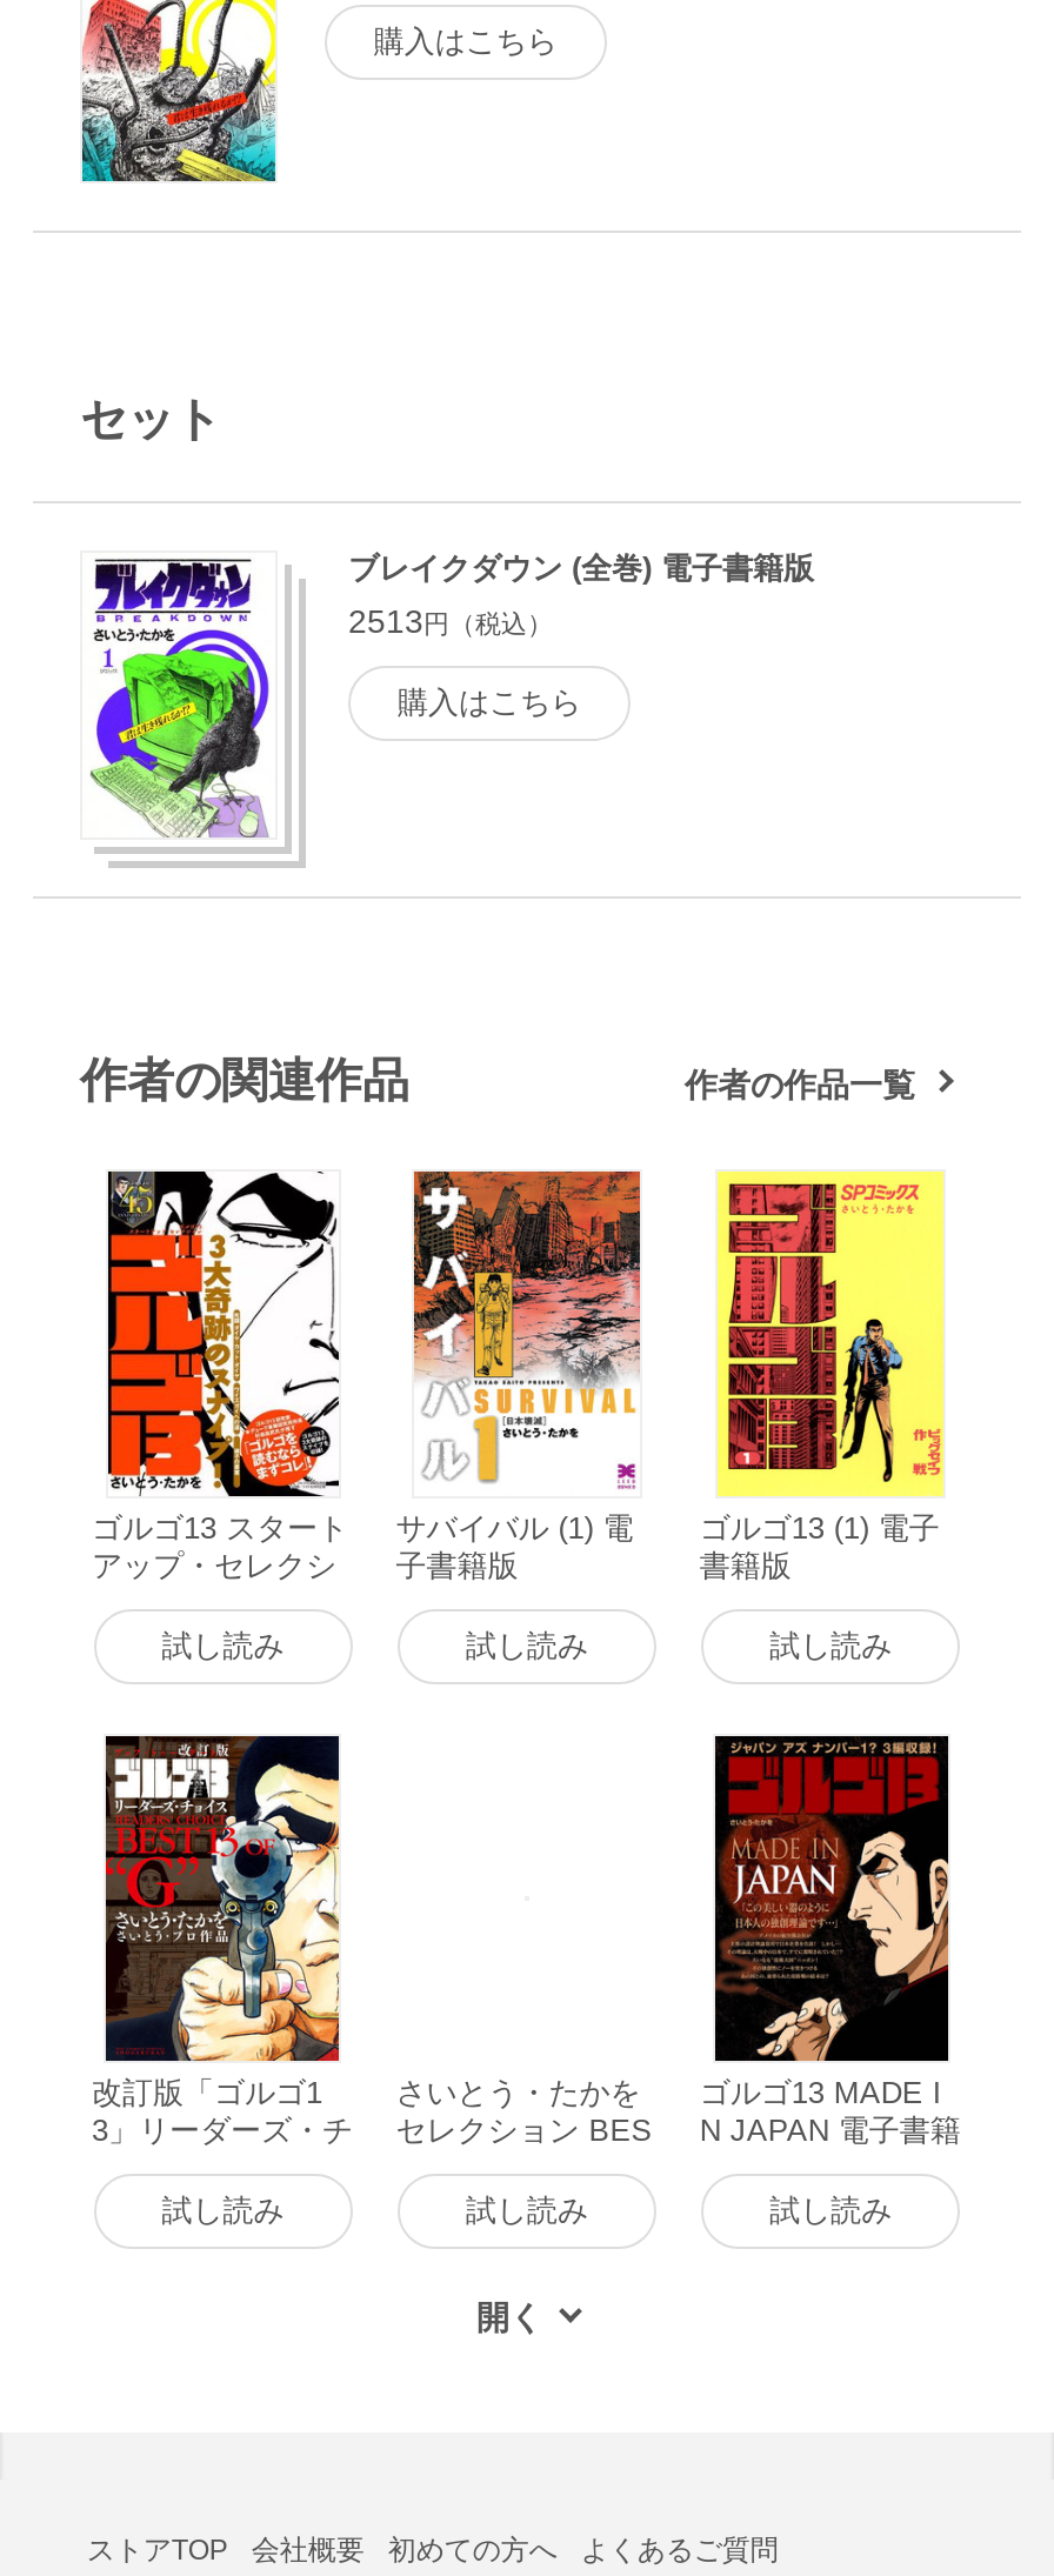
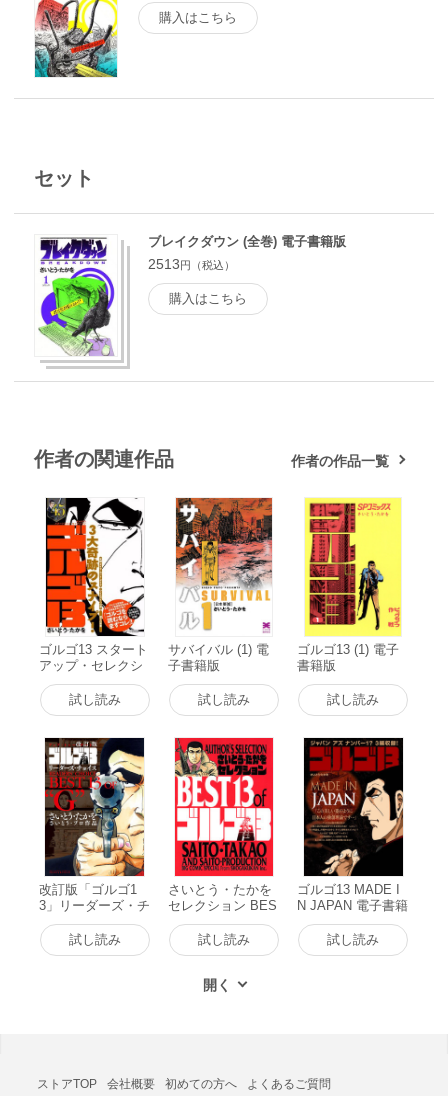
none -> [174,737,274,877] [image]

